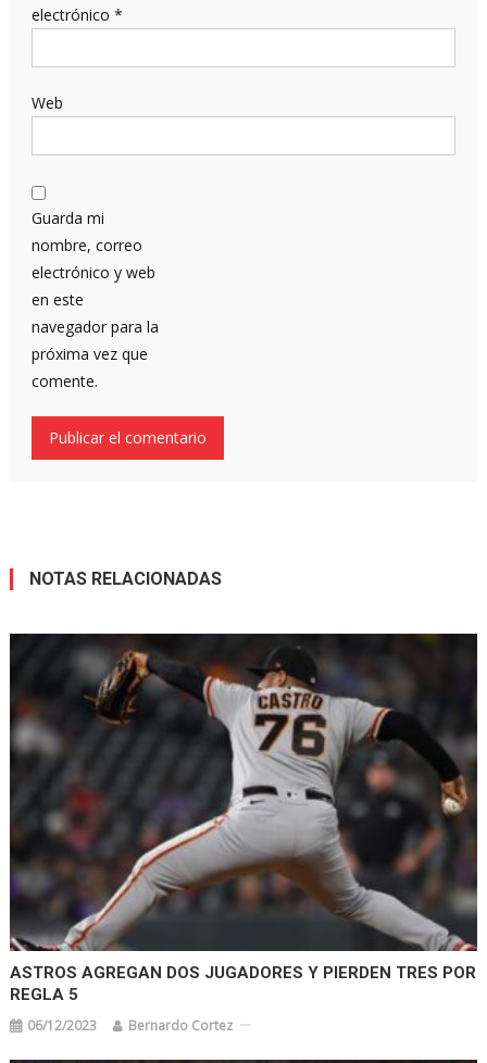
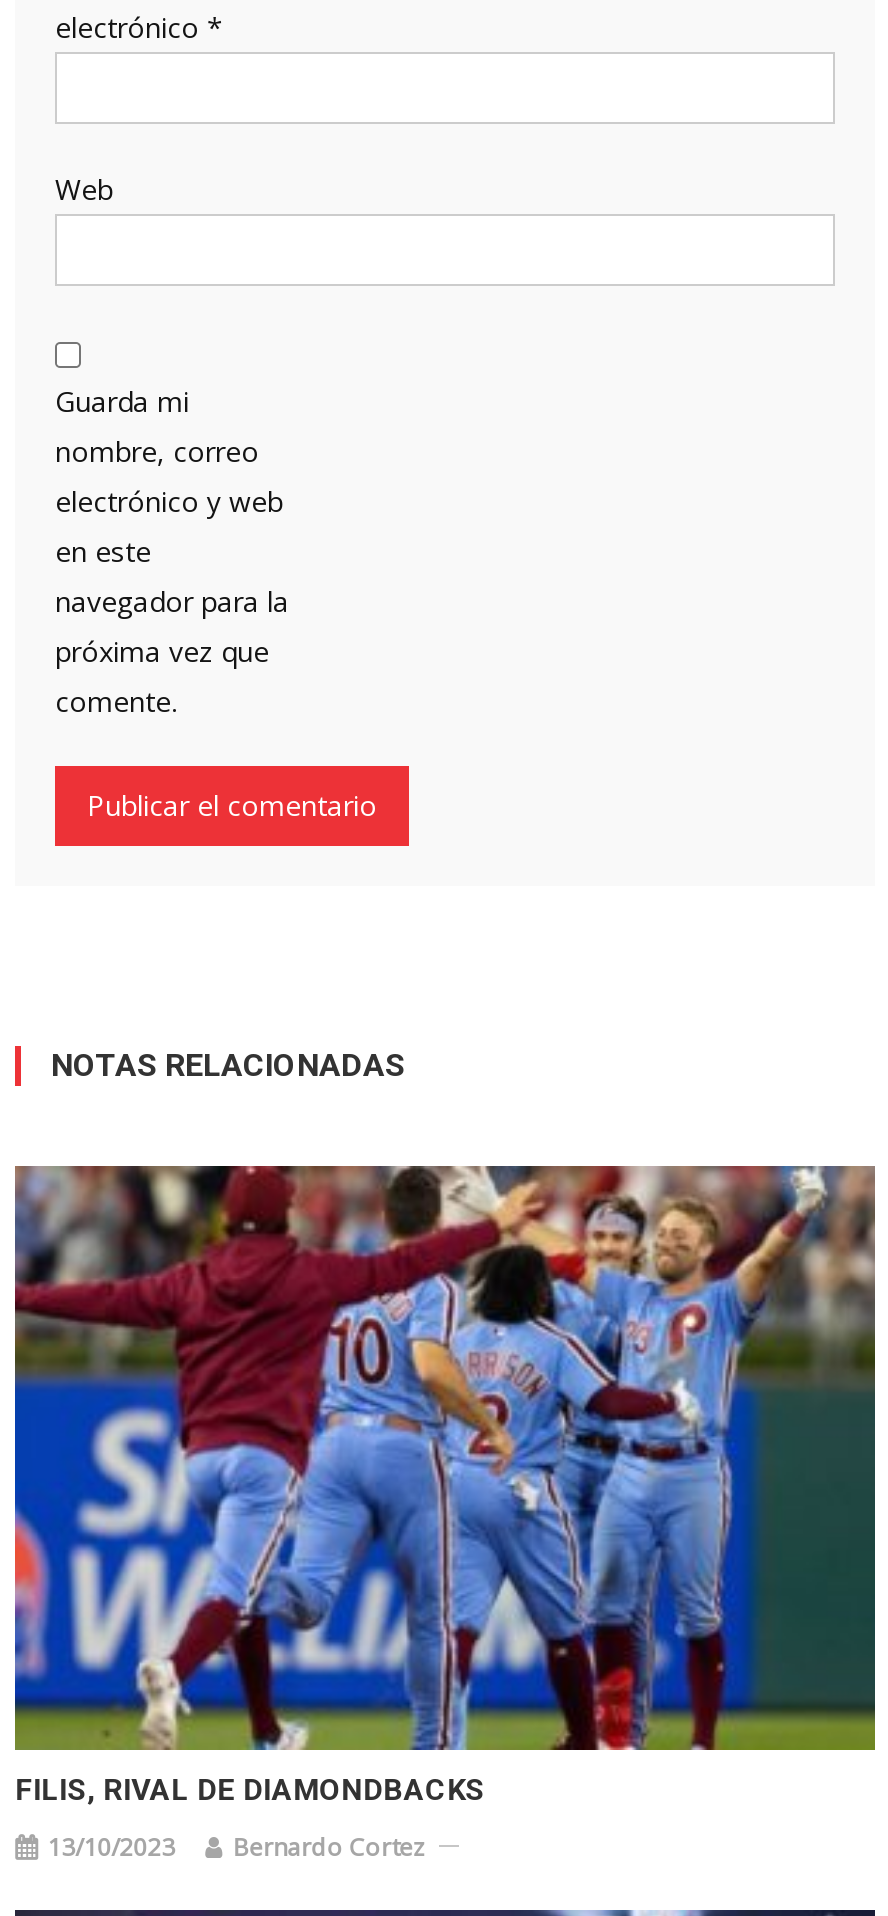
[9,633,478,1004] [image] | ASTROS AGREGAN DOS JUGADORES Y PIERDEN TRES POR | REGLA 5 -> [13,1164,877,1808] [image] | FILIS, RIVAL DE DIAMONDBACKS
[27,1016,233,1035] 06/12/2023 Bernardo Cortez -> [47,1830,425,1864] 13/10/2023 Bernardo Cortez

